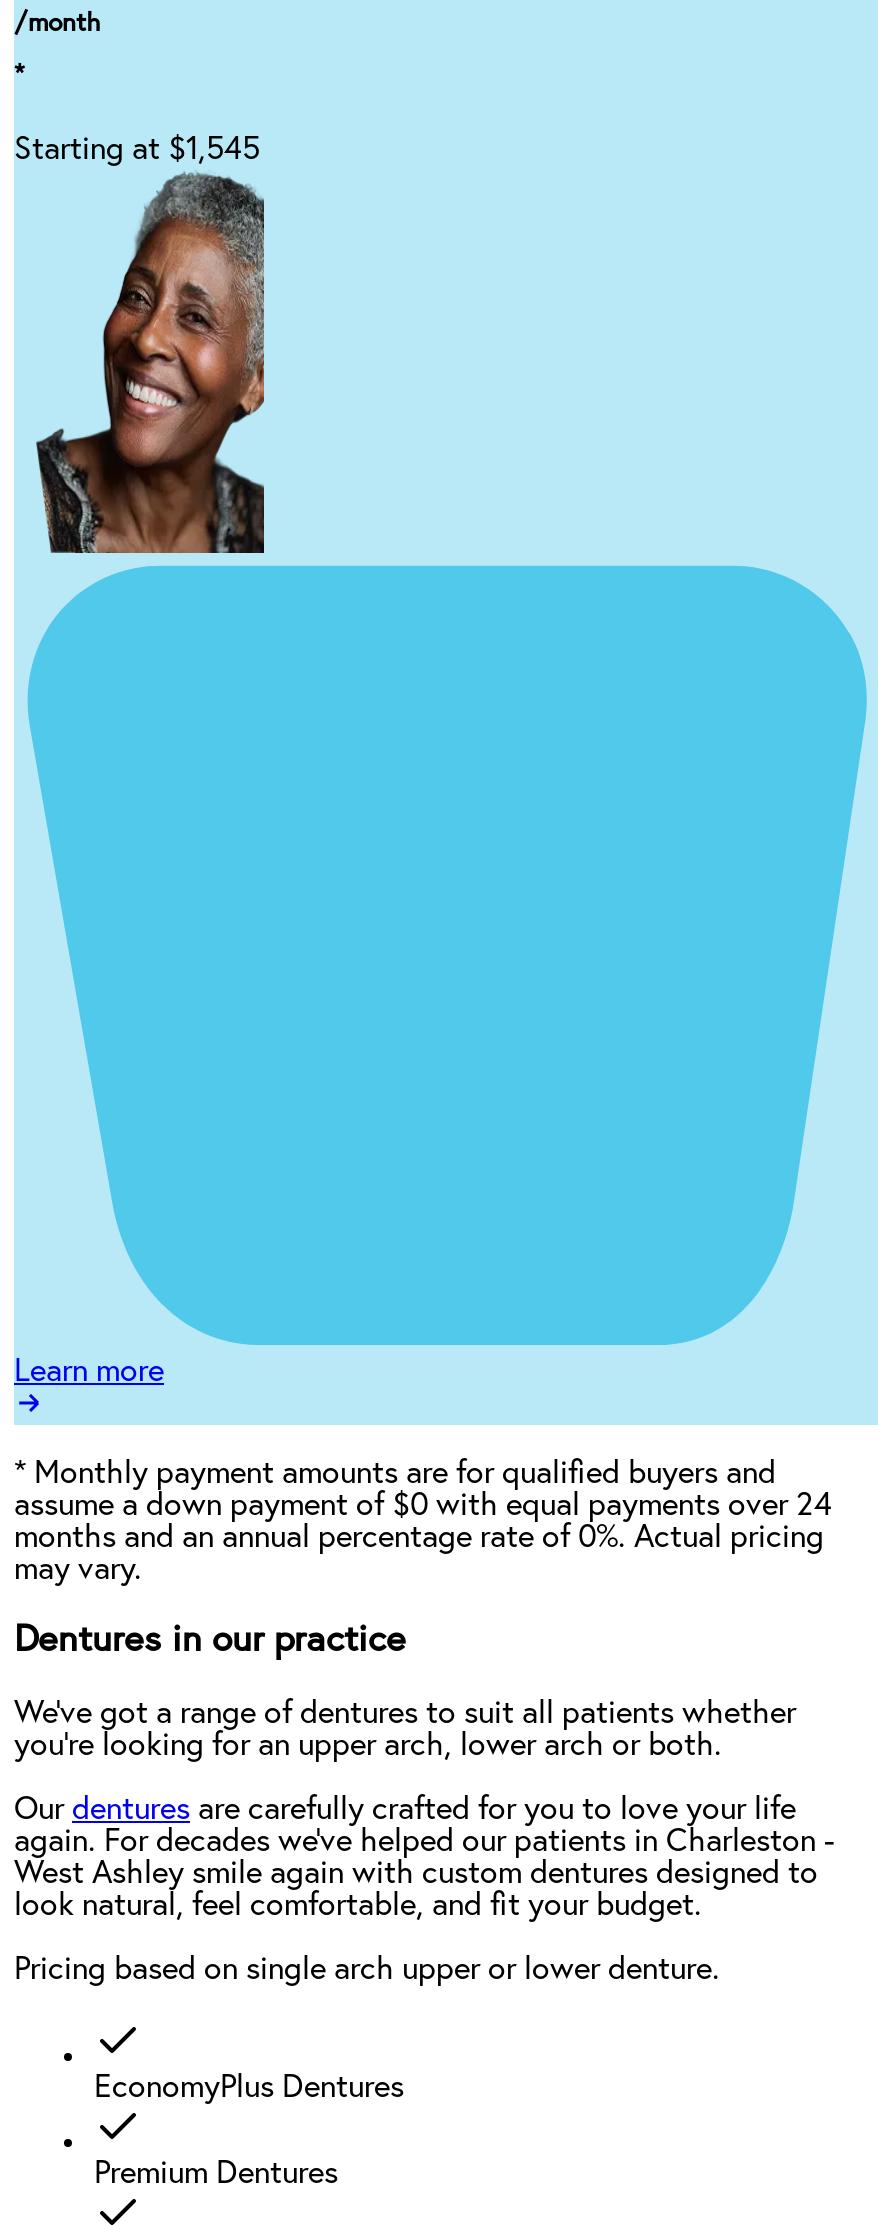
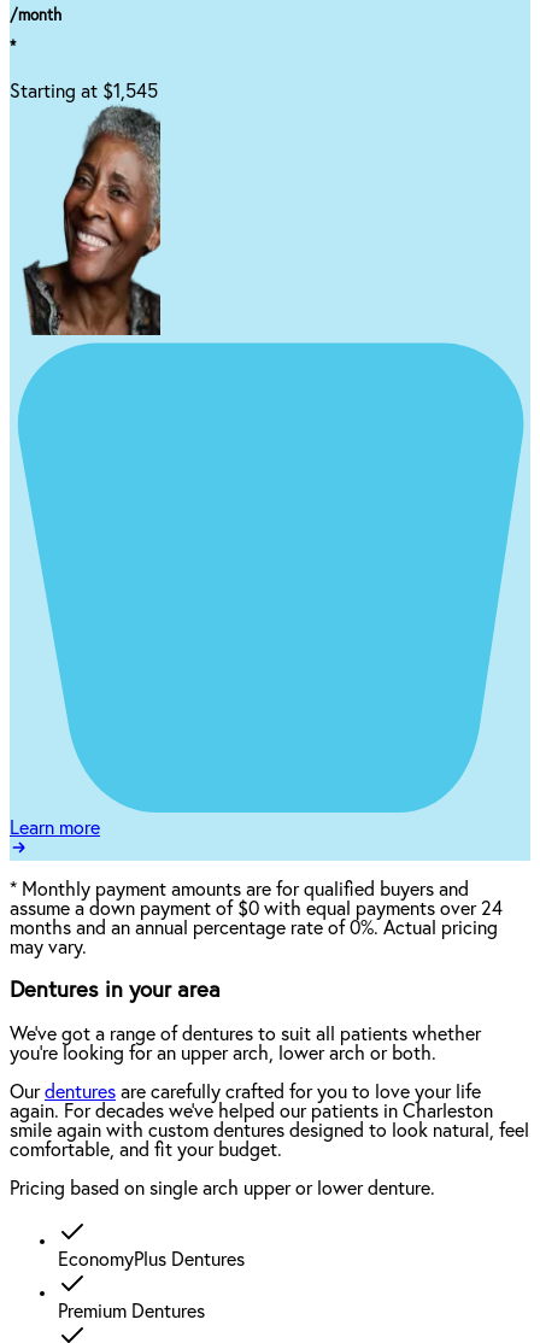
[14,1621,406,1659] Dentures in our practice -> [10,979,221,1002] Dentures in your area
[14,1825,834,1921] again. For decades we've helped our patients in Charleston - | West Ashley smile again with custom dentures designed to | look natural, feel comfortable, and fit your budget. -> [10,1102,529,1160] again. For decades we've helped our patients in Charleston | smile again with custom dentures designed to look natural, feel | comfortable, and fit your budget.

